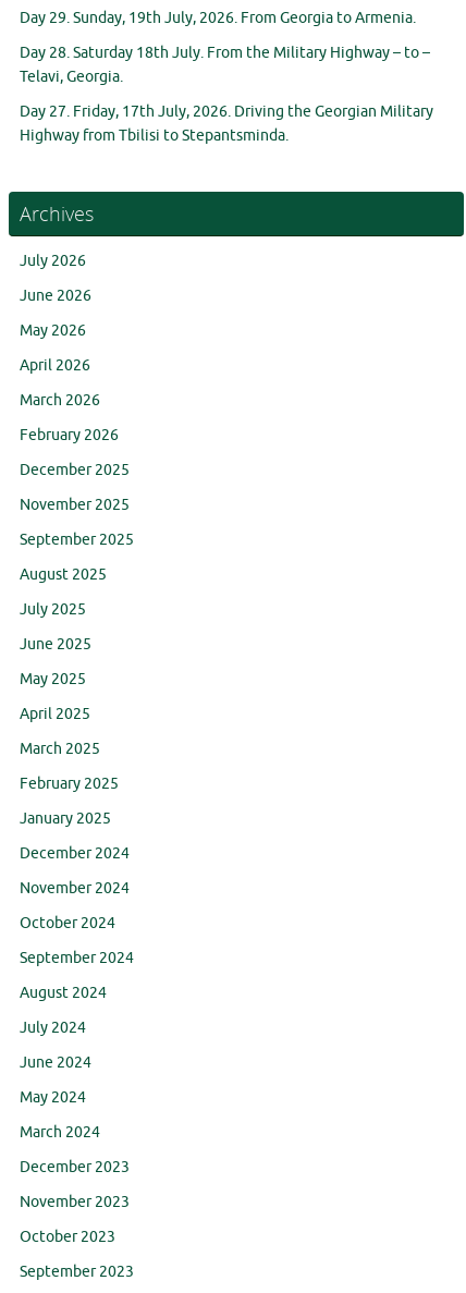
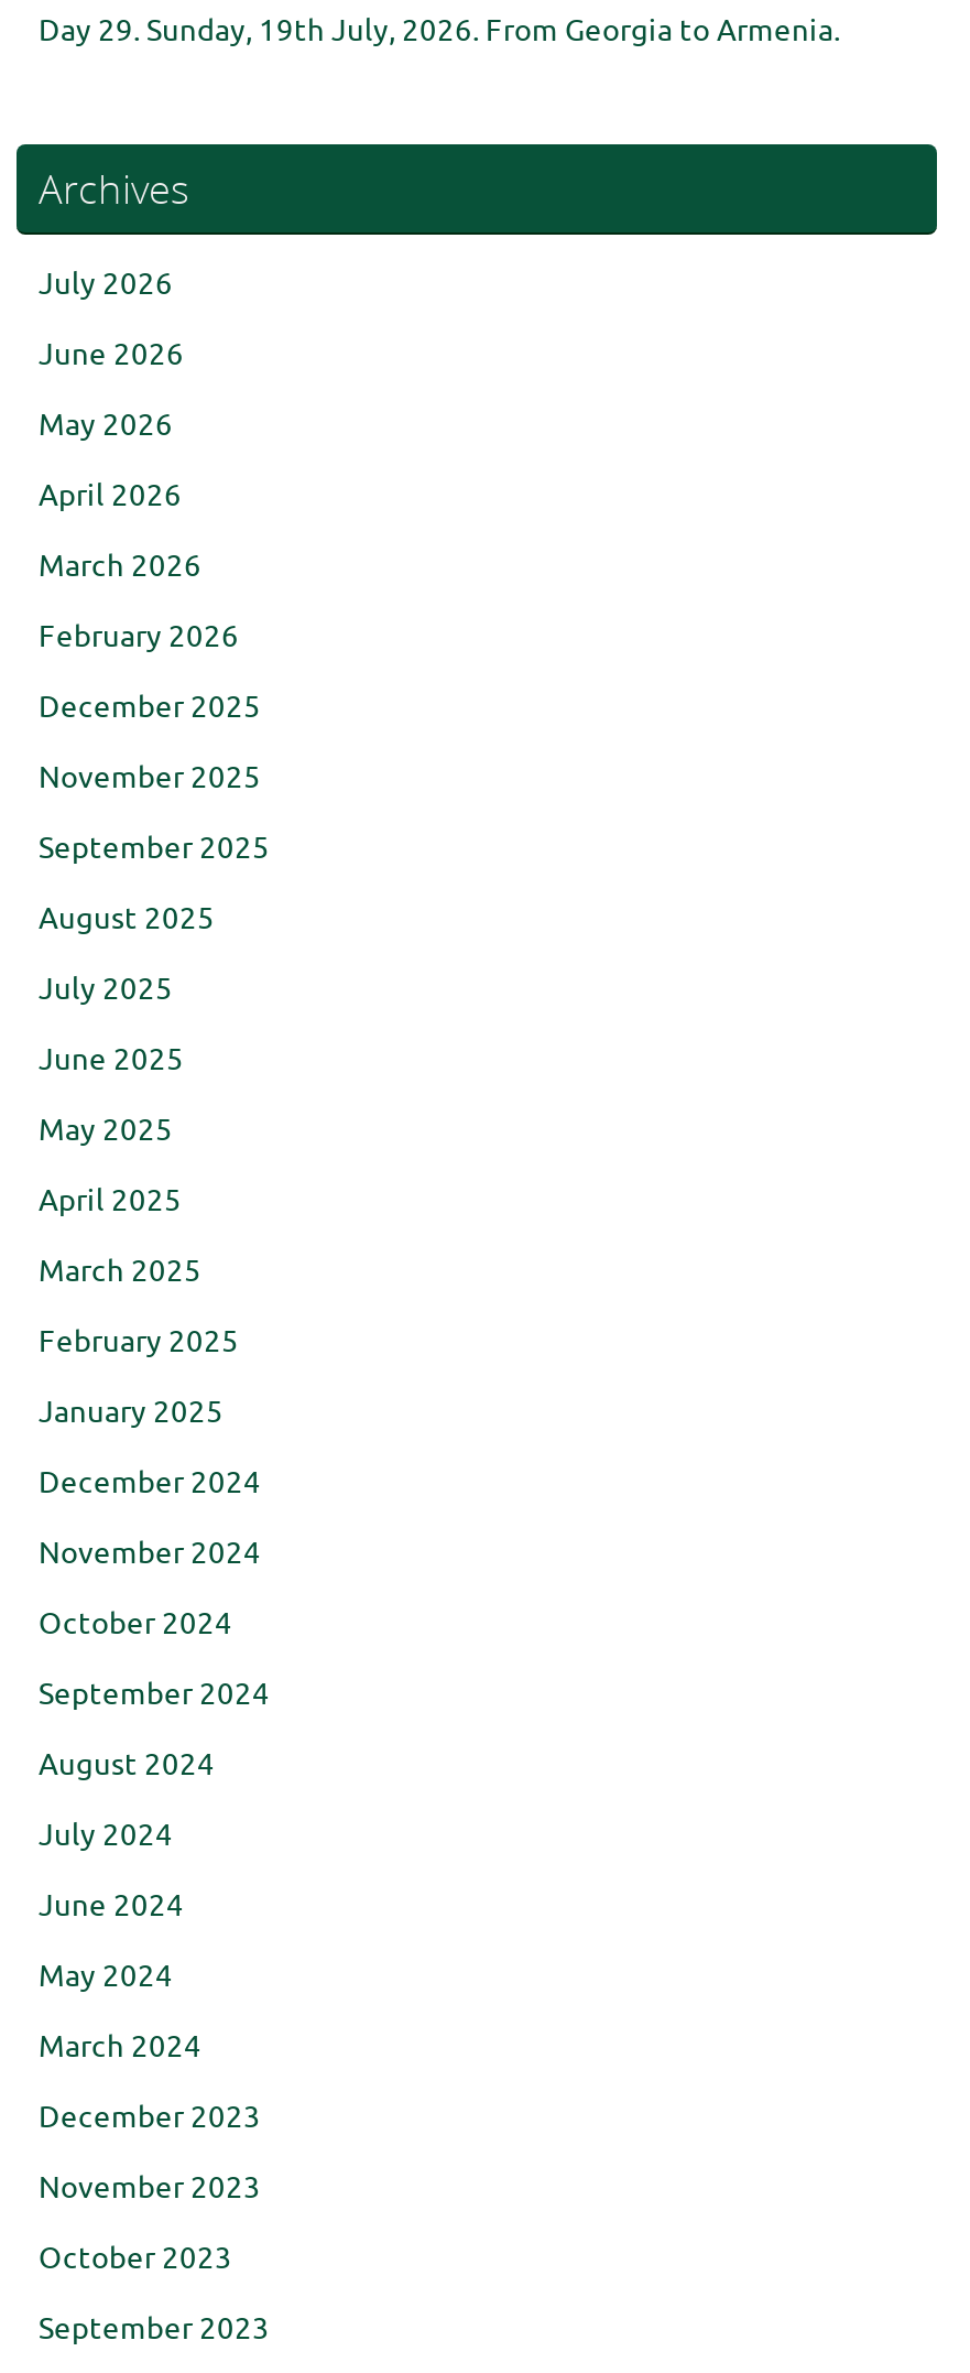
[20,43,433,145] Day 28. Saturday 18th July. From the Military Highway – to – | Telavi, Georgia. | Day 27. Friday, 17th July, 2026. Driving the Georgian Military | Highway from Tbilisi to Stepantsminda. -> none

